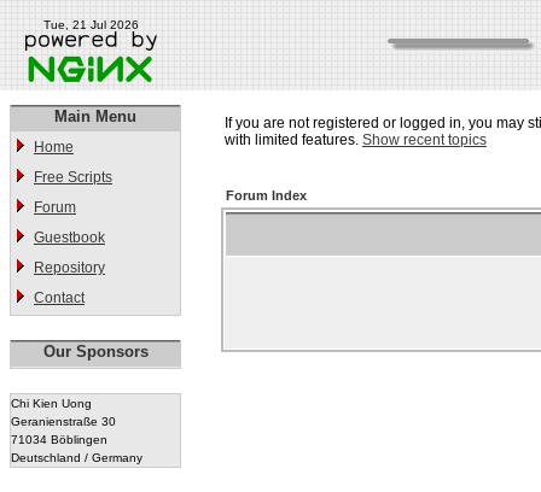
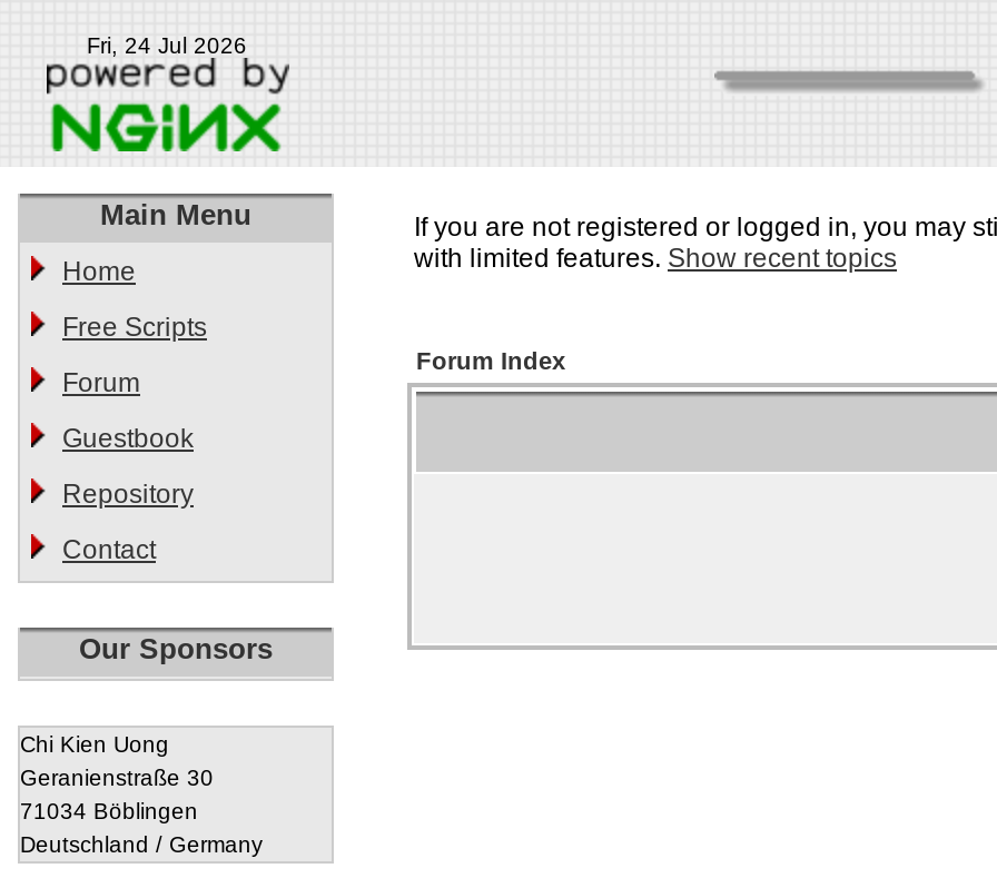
[43,18,138,31] Tue, 21 Jul 2026 -> [87,33,247,58] Fri, 24 Jul 2026

